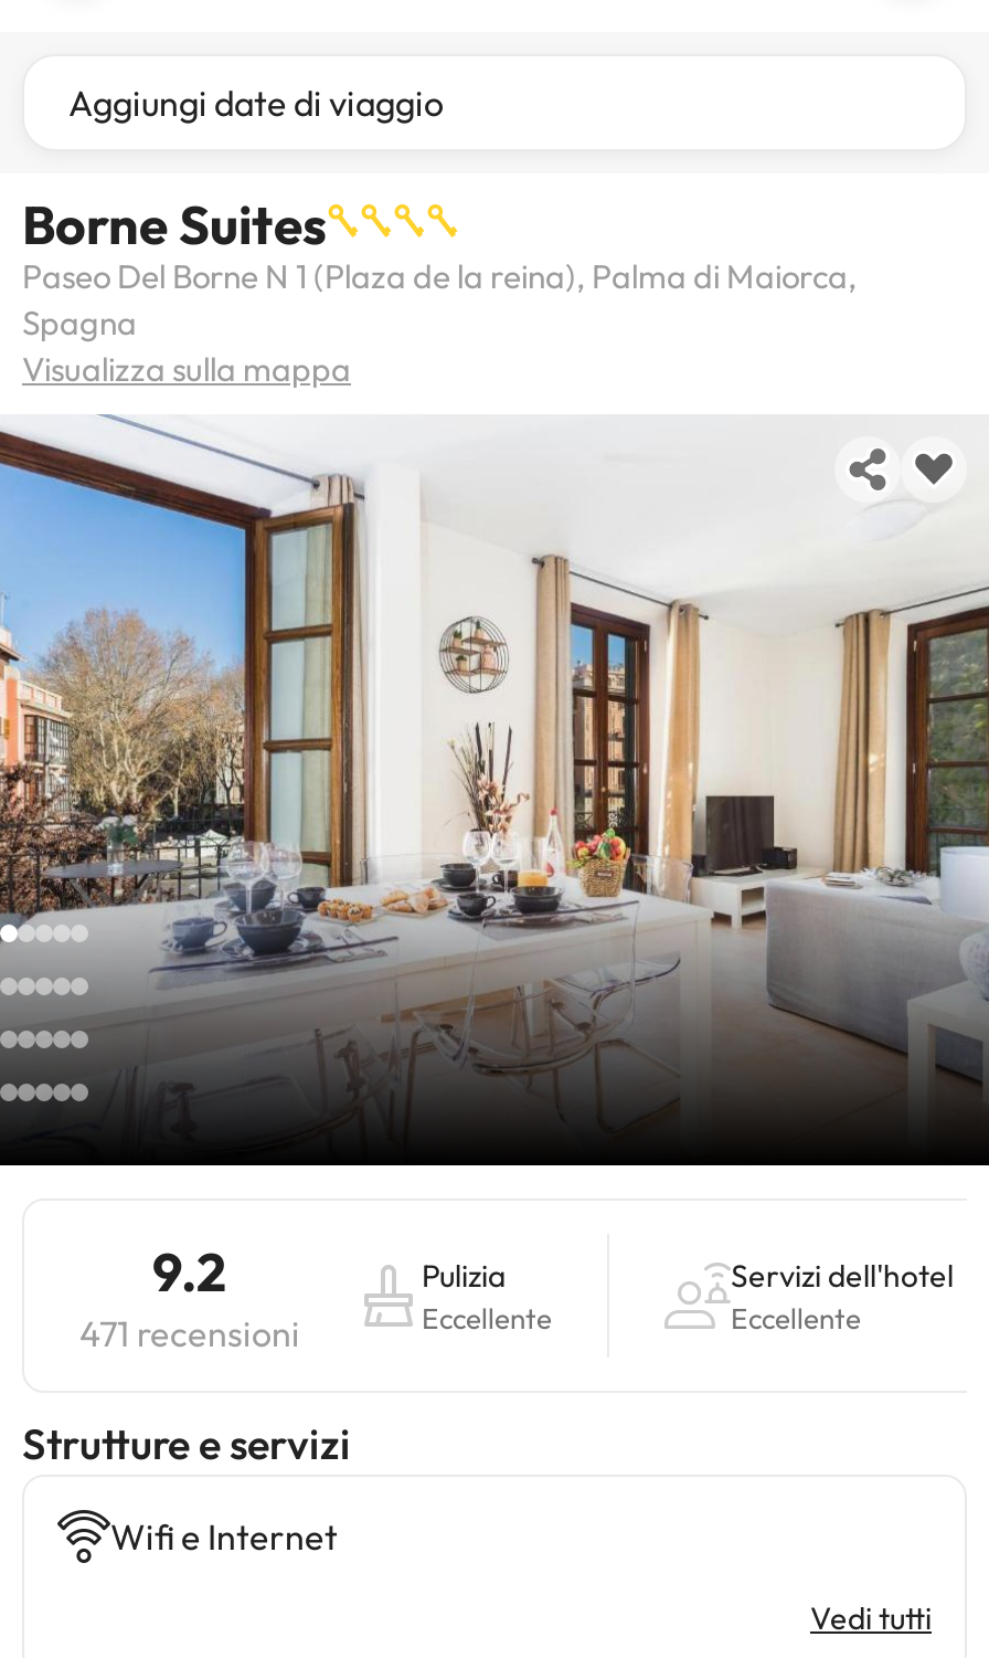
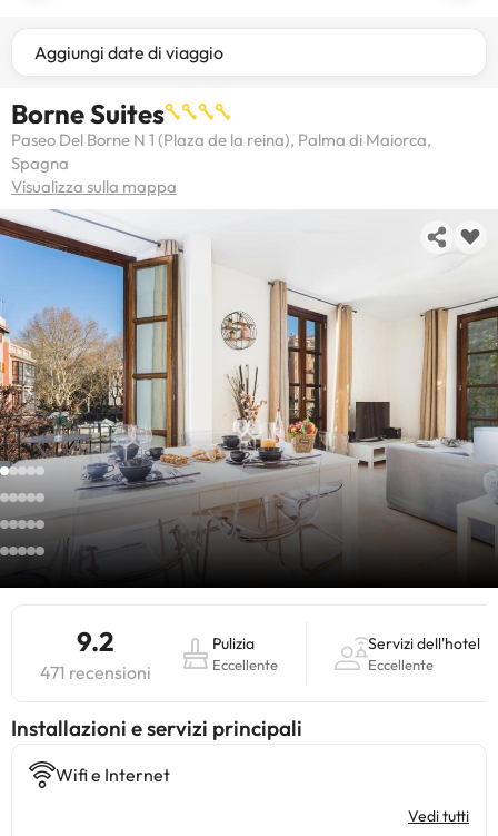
[22,1417,351,1470] Strutture e servizi -> [11,715,302,741] Installazioni e servizi principali

